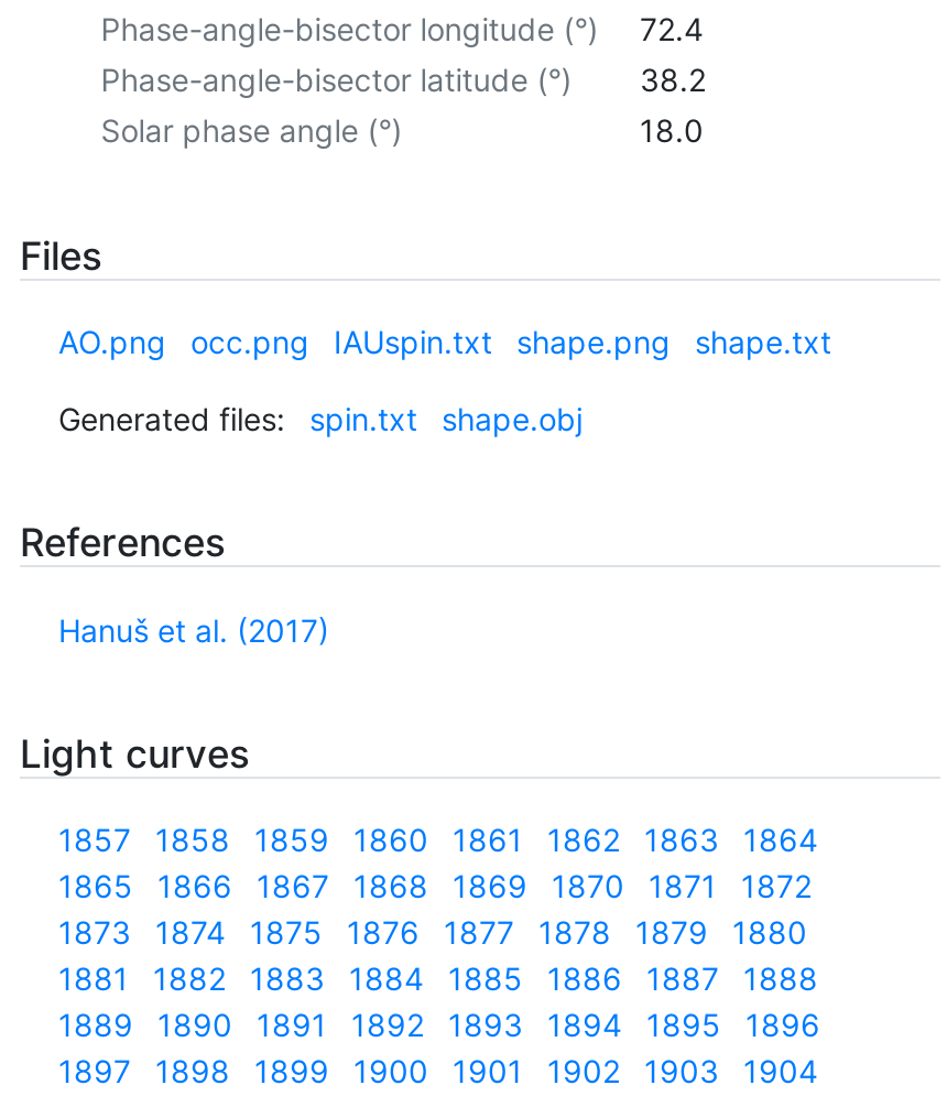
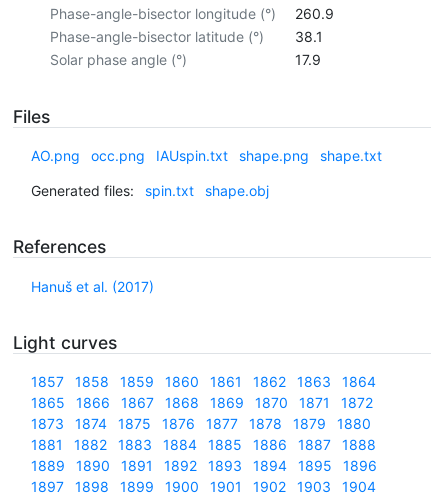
[101,9,704,47] Phase-angle-bisector longitude (°) 72.4 -> [50,5,333,22] Phase-angle-bisector longitude (°) 260.9
[101,60,706,98] Phase-angle-bisector latitude (°) 38.2 -> [50,28,322,45] Phase-angle-bisector latitude (°) 38.1
[640,111,704,148] 18.0 -> [294,51,320,68] 17.9

